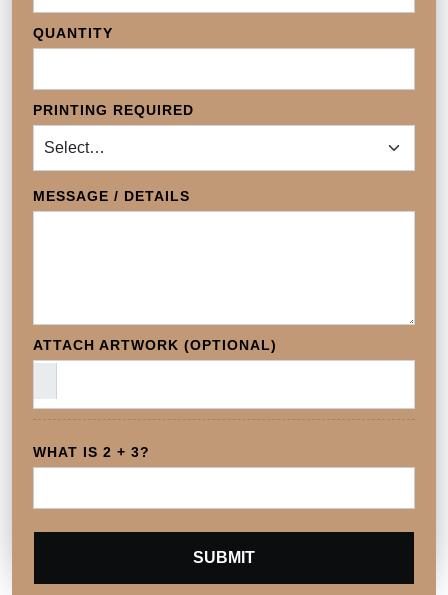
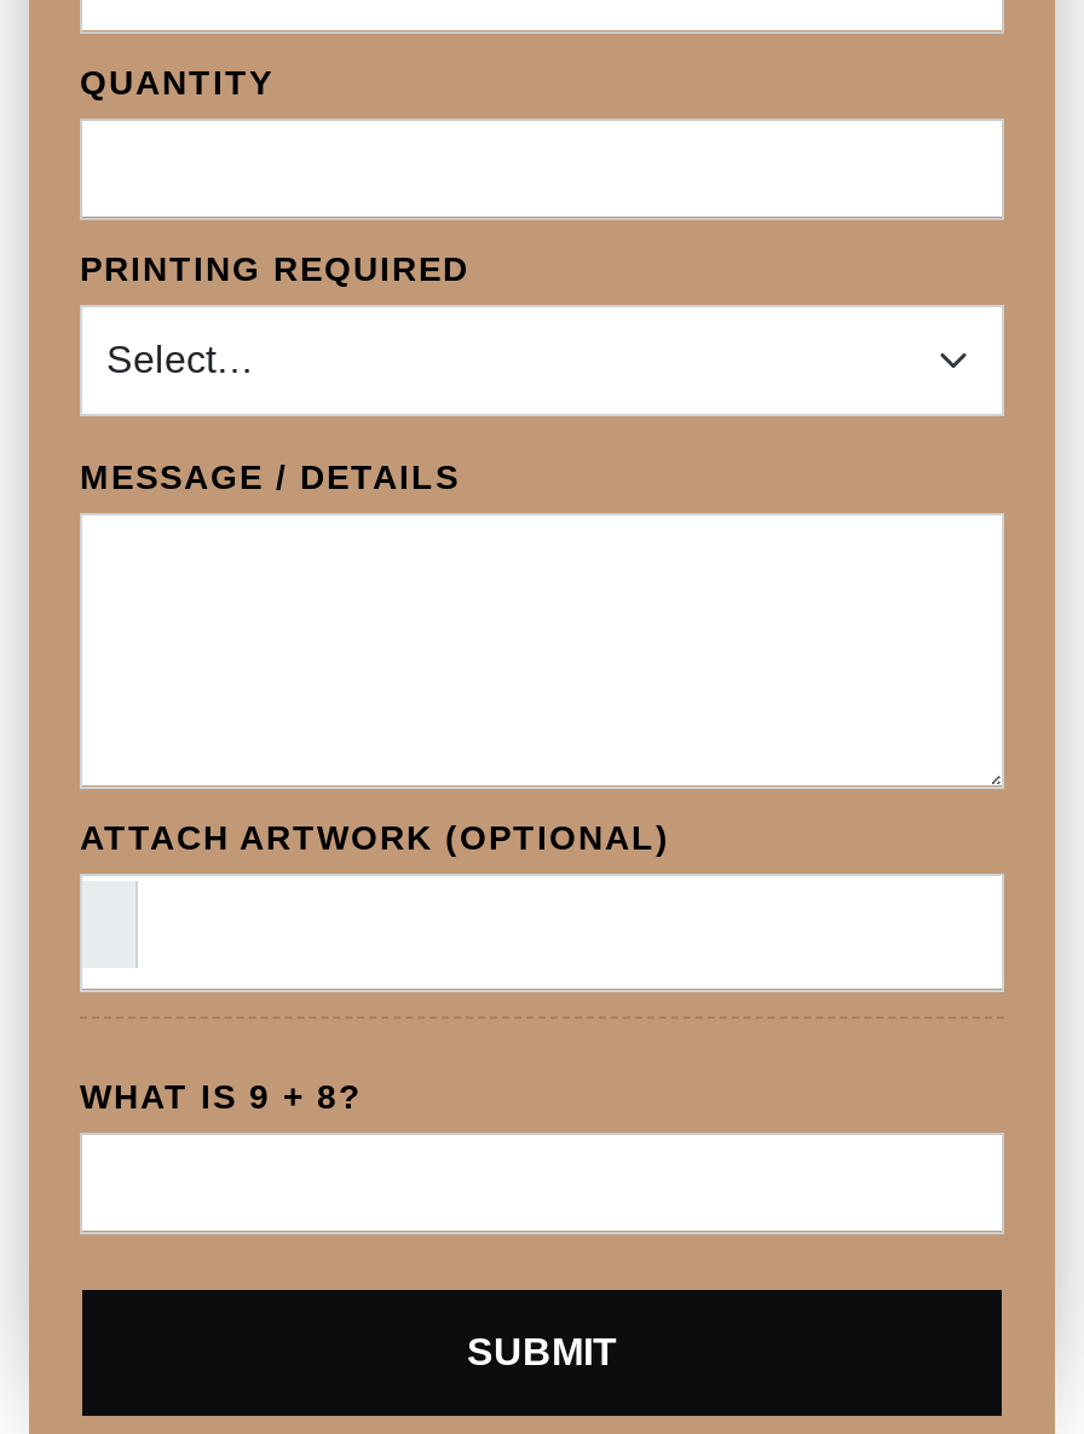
[33,444,150,460] WHAT IS 2 + 3? -> [80,1076,363,1115] WHAT IS 9 + 8?

